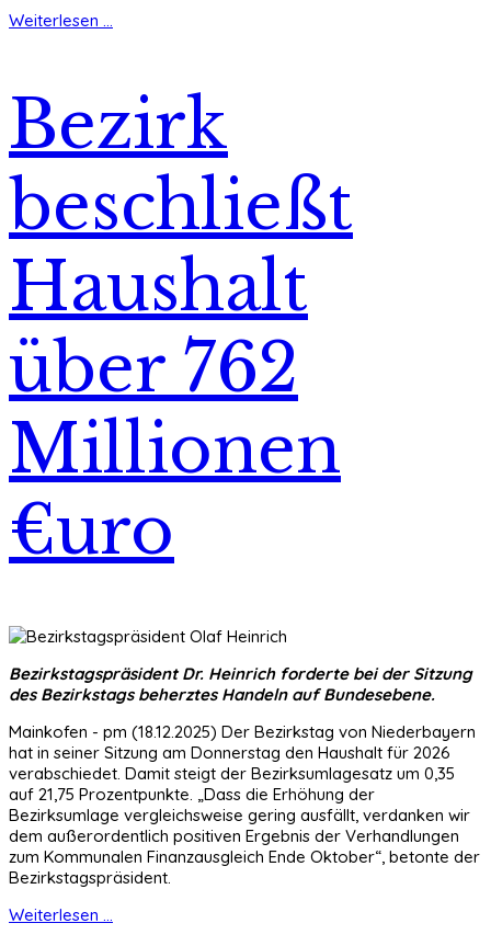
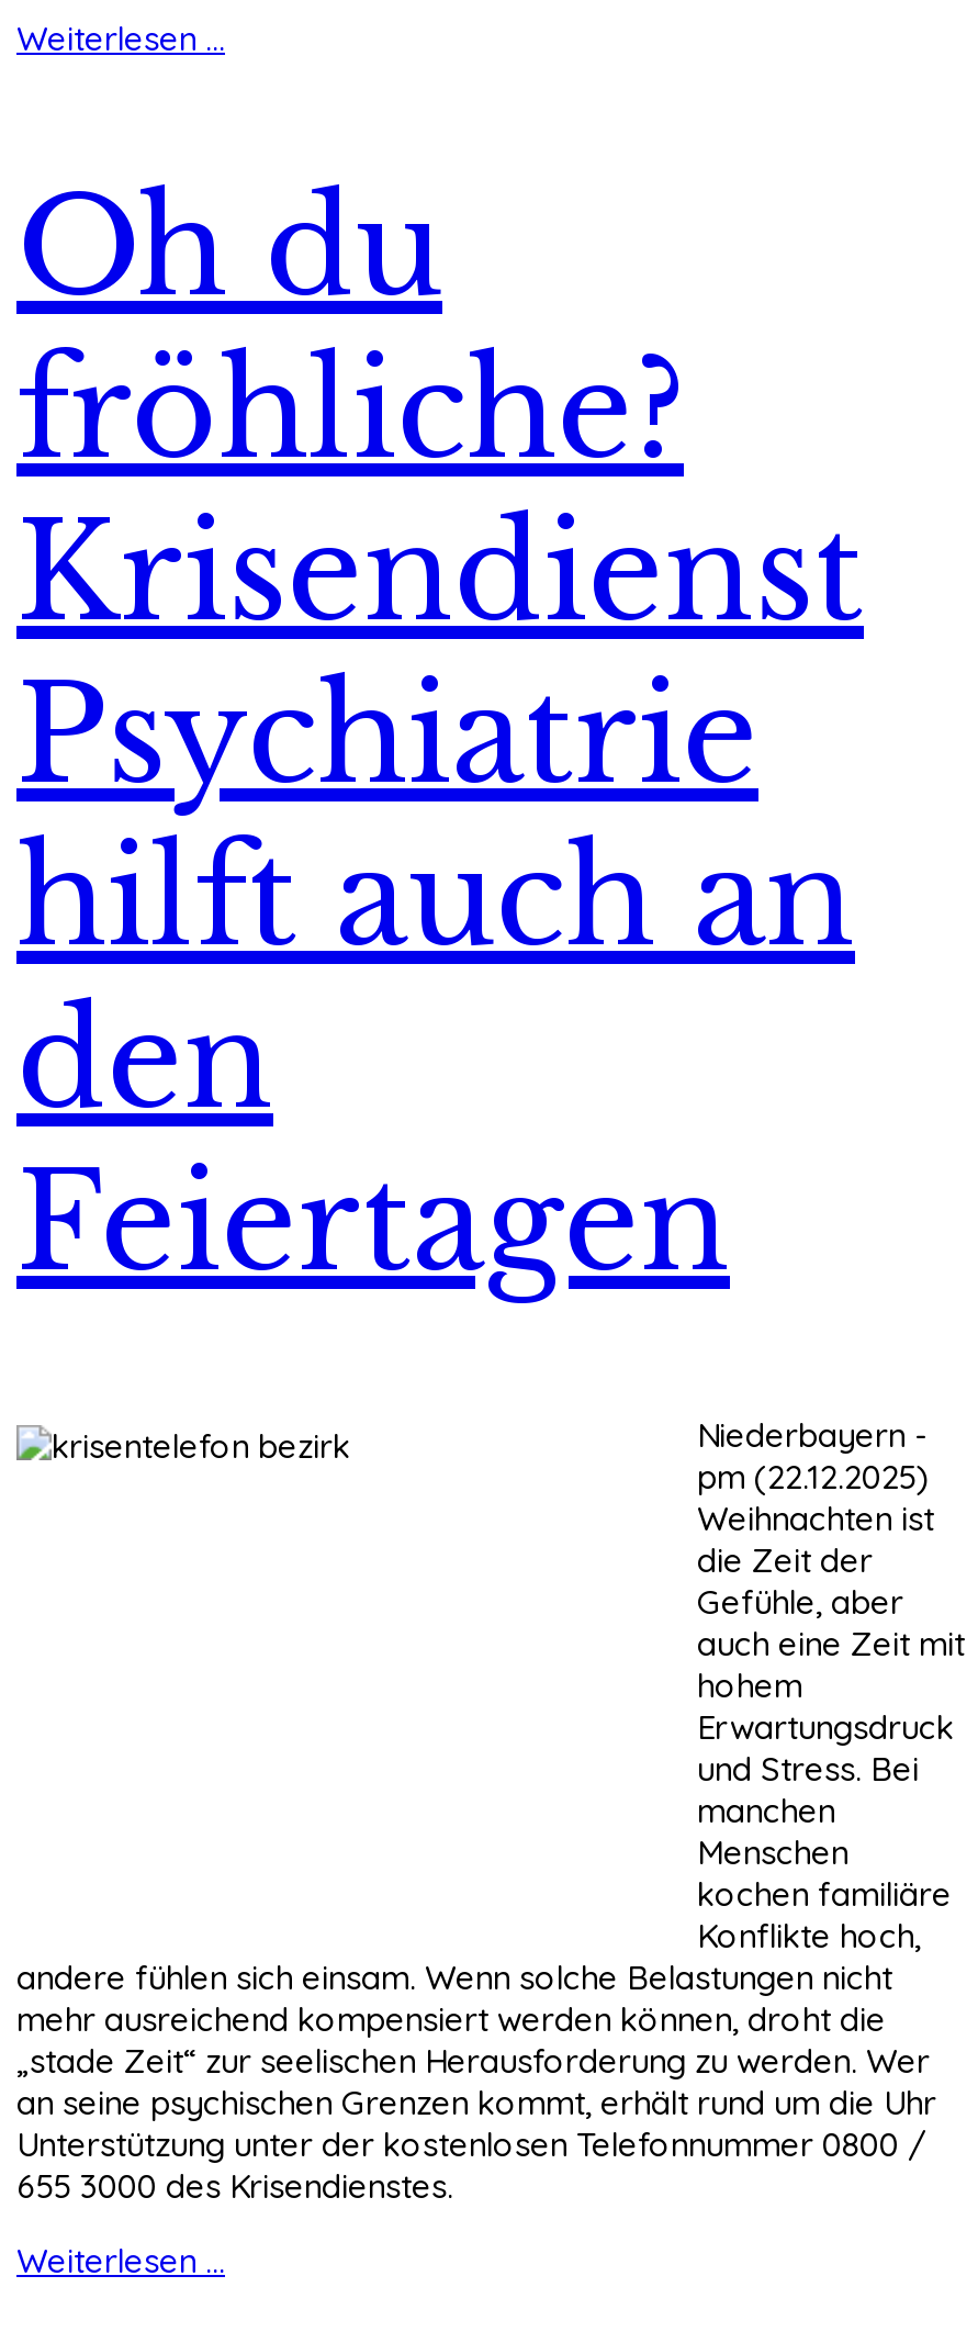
[9,85,480,888] Bezirk | beschließt | Haushalt | über 762 | Millionen | €uro | Bezirkstagspräsident Dr. Heinrich forderte bei der Sitzung | des Bezirkstags beherztes Handeln auf Bundesebene. | Mainkofen - pm (18.12.2025) Der Bezirkstag von Niederbayern | hat in seiner Sitzung am Donnerstag den Haushalt für 2026 | verabschiedet. Damit steigt der Bezirksumlagesatz um 0,35 | auf 21,75 Prozentpunkte. „Dass die Erhöhung der | Bezirksumlage vergleichsweise gering ausfällt, verdanken wir | dem außerordentlich positiven Ergebnis der Verhandlungen | zum Kommunalen Finanzausgleich Ende Oktober“, betonte der | Bezirkstagspräsident. -> [16,168,965,2207] Oh du | fröhliche? | Krisendienst | Psychiatrie | hilft auch an | den | Feiertagen | Niederbayern - | pm (22.12.2025) | Weihnachten ist | die Zeit der | Gefühle, aber | auch eine Zeit mit | hohem | Erwartungsdruck | und Stress. Bei | manchen | Menschen | kochen familiäre | Konflikte hoch, | andere fühlen sich einsam. Wenn solche Belastungen nicht | mehr ausreichend kompensiert werden können, droht die | „stade Zeit“ zur seelischen Herausforderung zu werden. Wer | an seine psychischen Grenzen kommt, erhält rund um die Uhr | Unterstützung unter der kostenlosen Telefonnummer 0800 / | 655 3000 des Krisendienstes.

